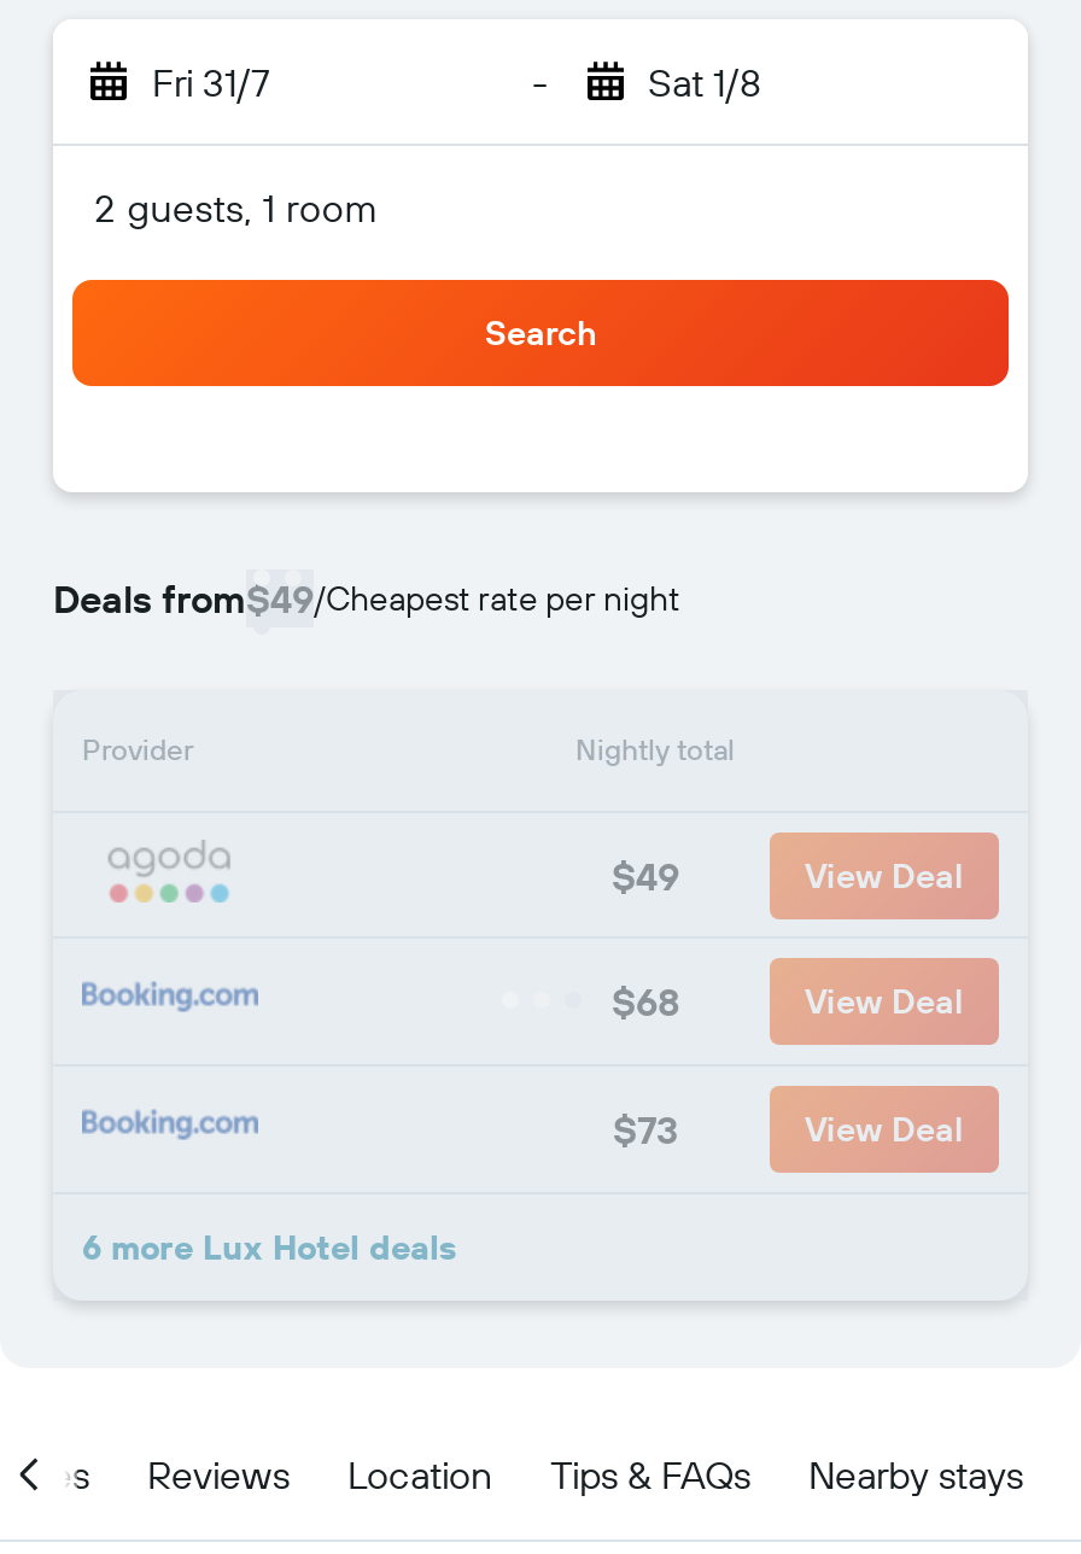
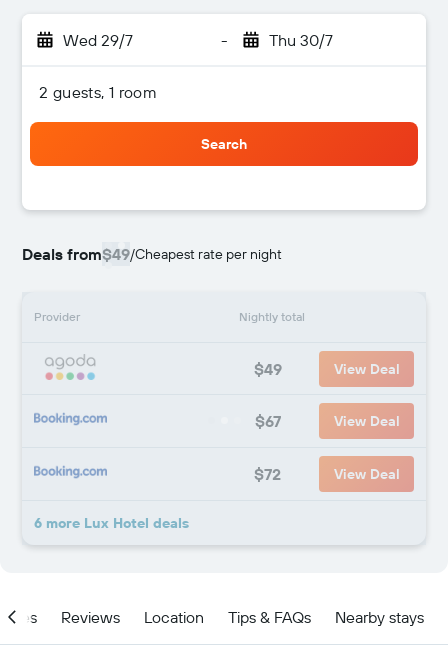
[152,58,270,106] Fri 31/7 -> [63,30,133,50] Wed 29/7
[648,58,761,106] Sat 1/8 -> [268,30,332,50] Thu 30/7
[612,977,679,1026] $68 -> [254,411,280,431] $67
[613,1105,678,1153] $73 -> [254,464,281,484] $72

